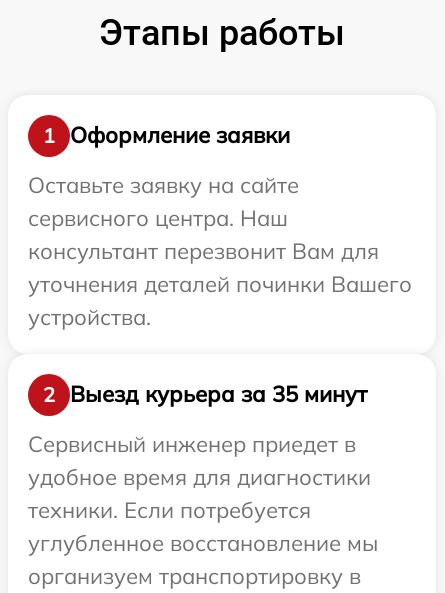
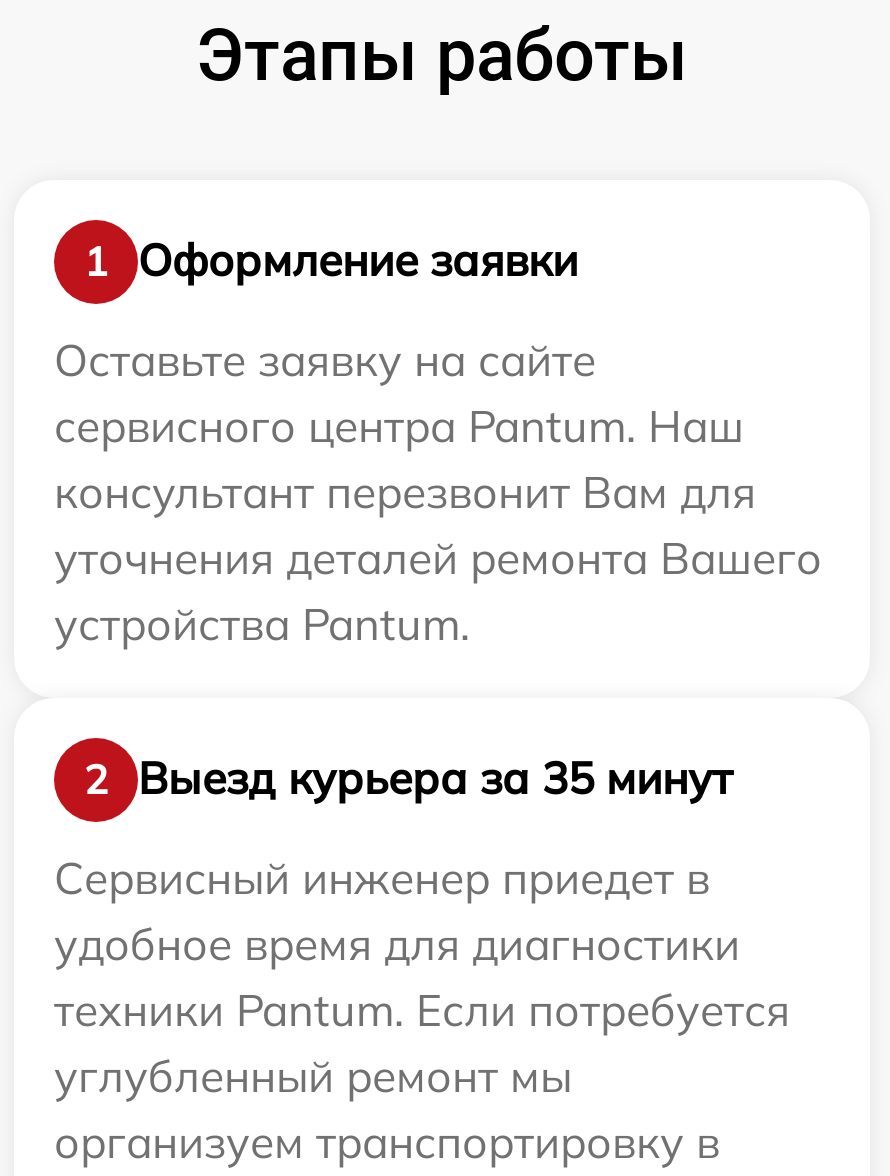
[28,204,288,232] сервисного центра. Наш -> [54,398,744,454] сервисного центра Pantum. Наш
[28,270,412,331] уточнения деталей починки Вашего | устройства. -> [54,530,822,652] уточнения деталей ремонта Вашего | устройства Pantum.
[28,496,378,557] техники. Если потребуется | углубленное восстановление мы -> [54,982,790,1104] техники Pantum. Если потребуется | углубленный ремонт мы

